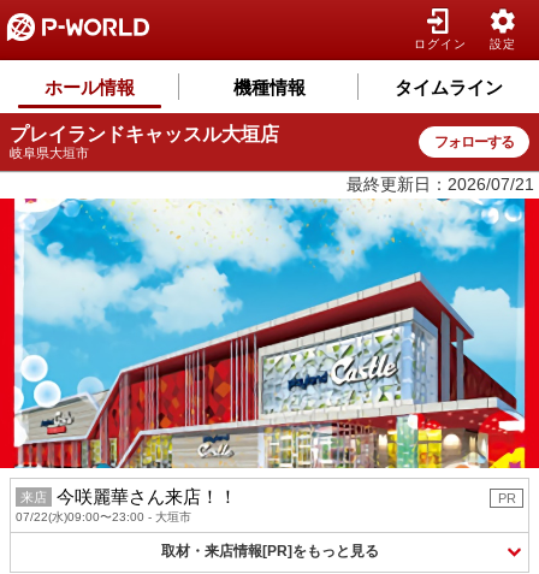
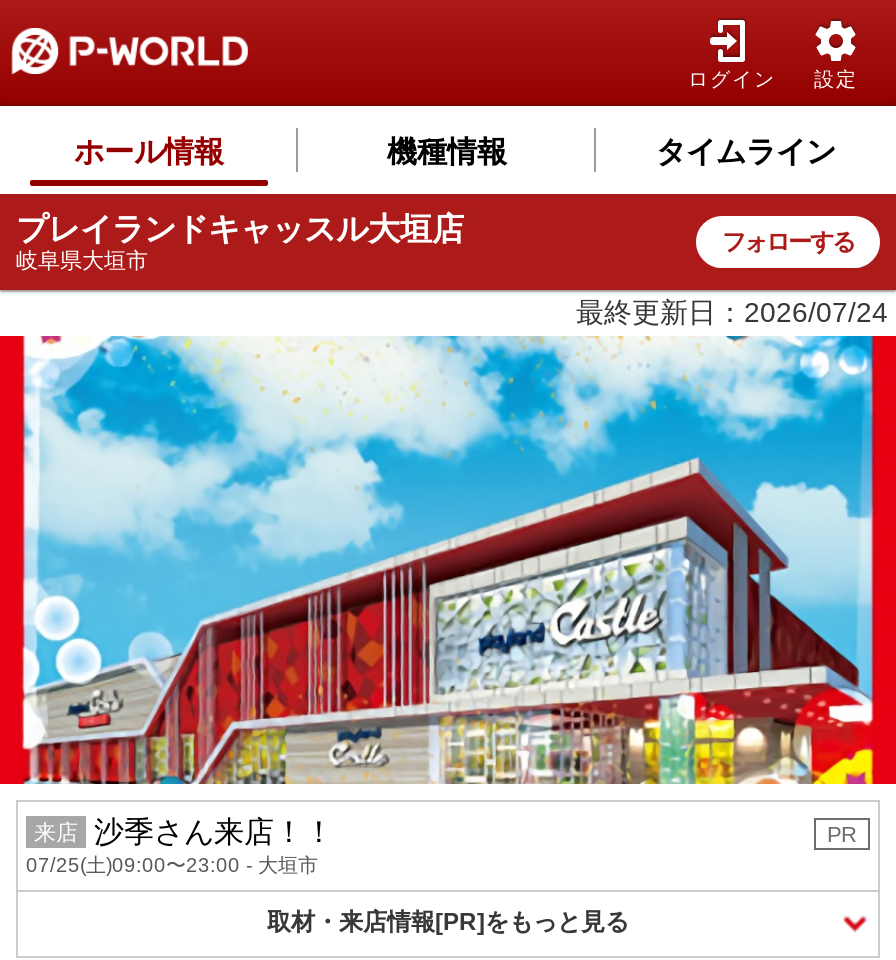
[346,174,534,194] 最終更新日：2026/07/21 -> [576,296,888,328] 最終更新日：2026/07/24
[57,486,237,506] 今咲麗華さん来店！！ -> [94,814,334,848] 沙季さん来店！！
[16,510,191,523] 07/22(水)09:00〜23:00 - 大垣市 -> [26,854,318,876] 07/25(土)09:00〜23:00 - 大垣市

